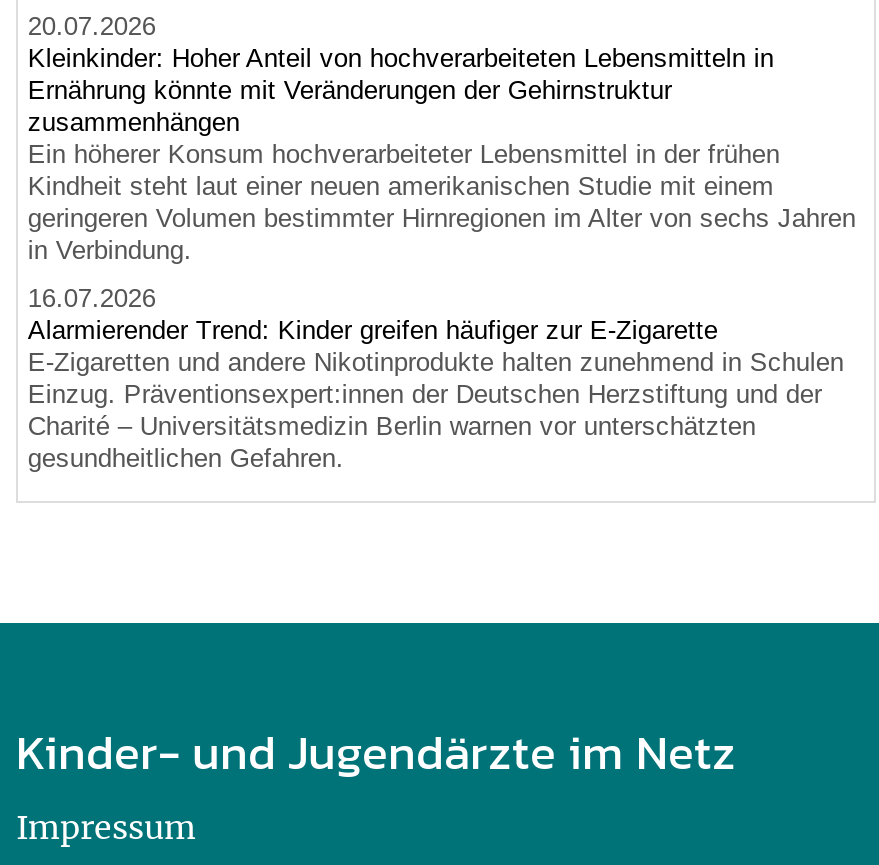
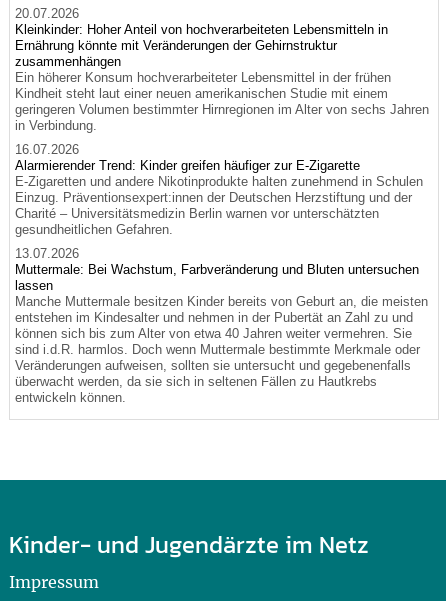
none -> [15,245,428,404] 13.07.2026 | Muttermale: Bei Wachstum, Farbveränderung und Bluten untersuchen | lassen | Manche Muttermale besitzen Kinder bereits von Geburt an, die meisten | entstehen im Kindesalter und nehmen in der Pubertät an Zahl zu und | können sich bis zum Alter von etwa 40 Jahren weiter vermehren. Sie | sind i.d.R. harmlos. Doch wenn Muttermale bestimmte Merkmale oder | Veränderungen aufweisen, sollten sie untersucht und gegebenenfalls | überwacht werden, da sie sich in seltenen Fällen zu Hautkrebs | entwickeln können.

